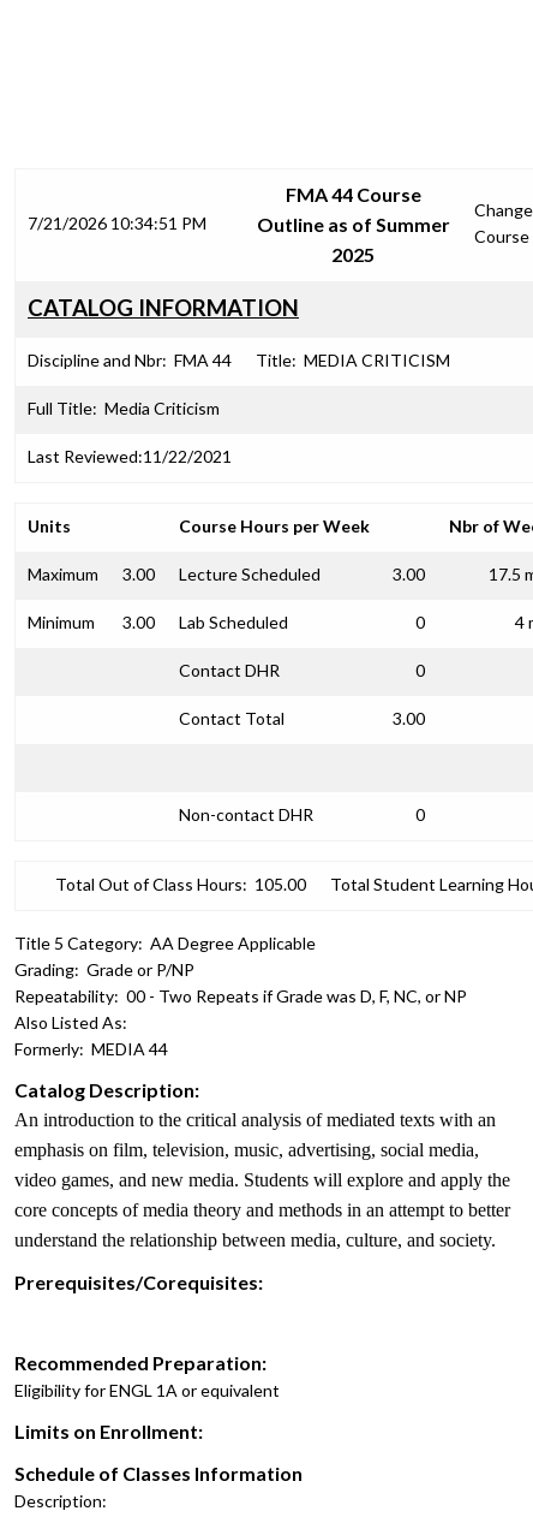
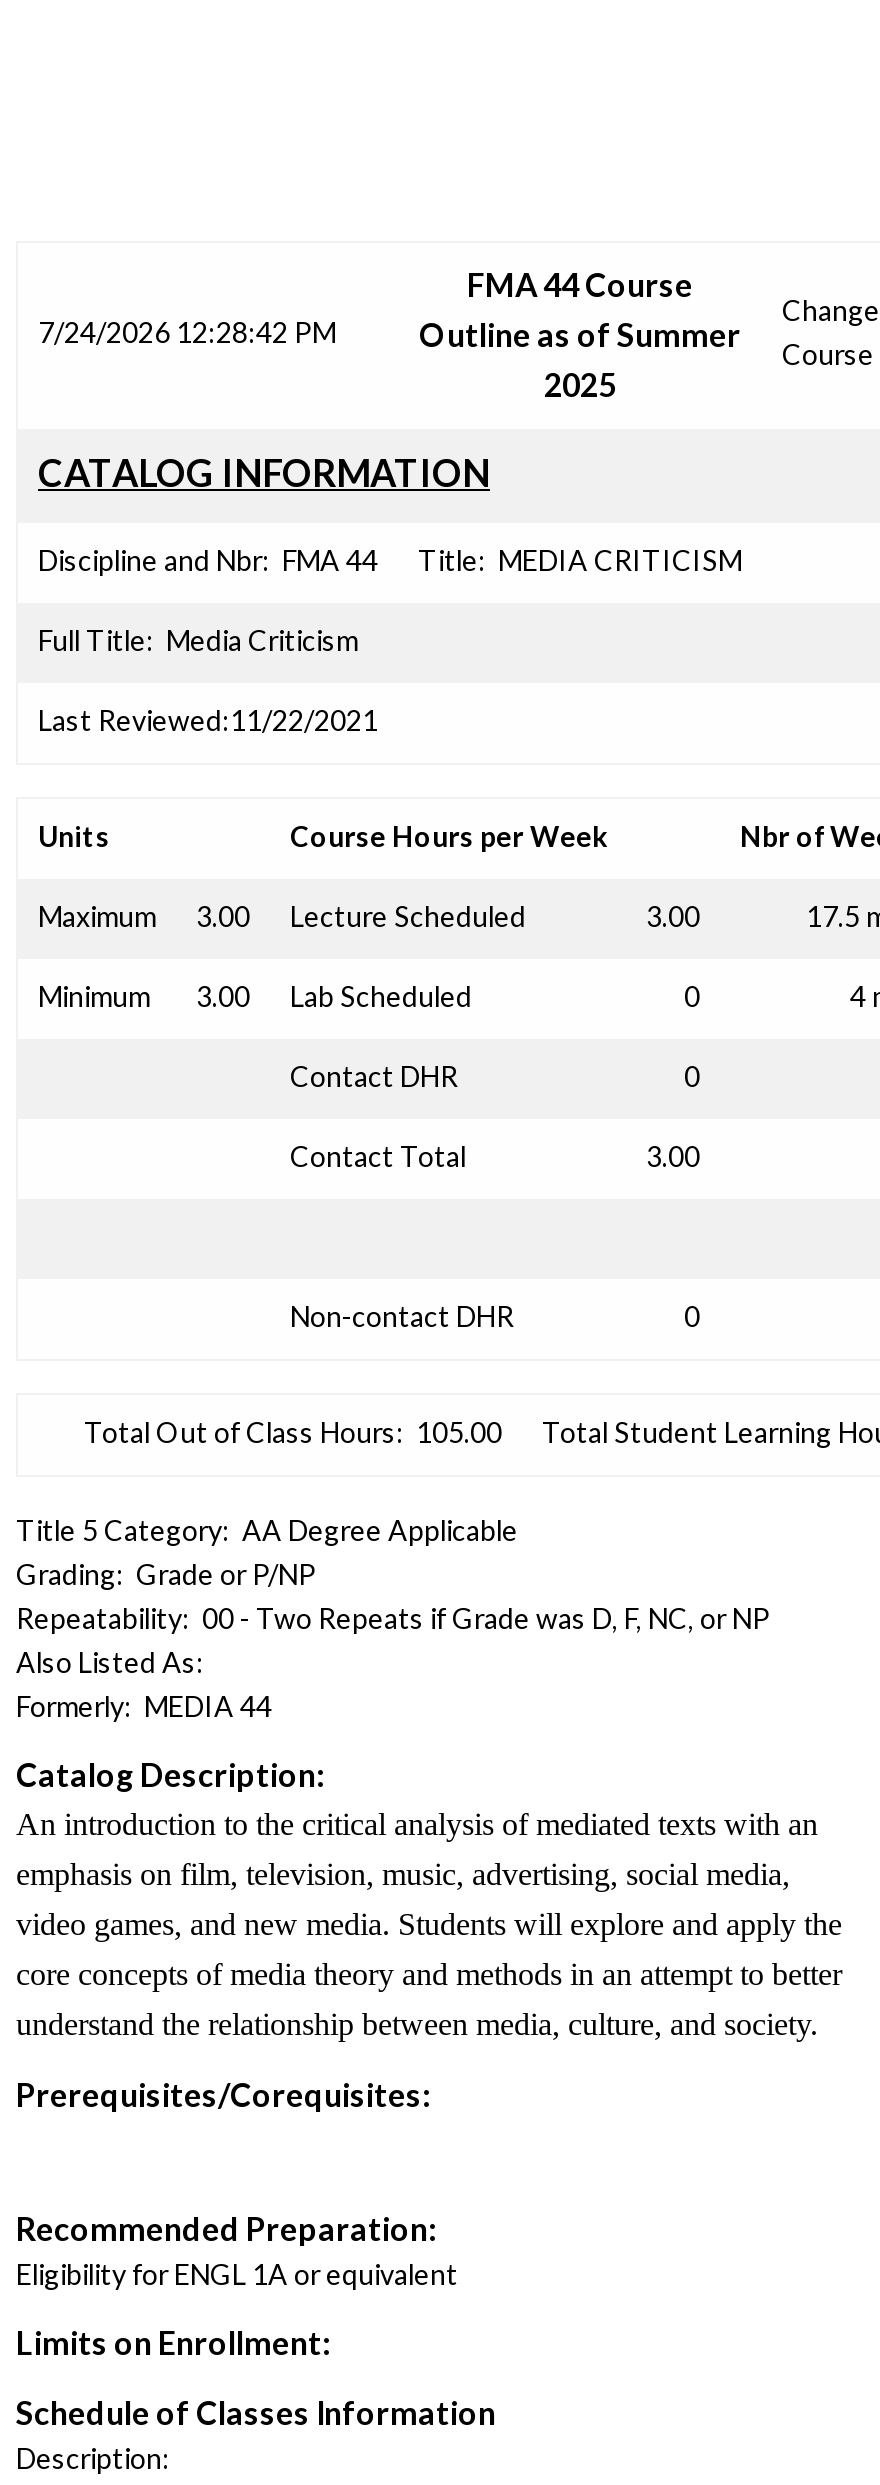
[28,213,206,233] 7/21/2026 10:34:51 PM -> [38,315,336,349] 7/24/2026 12:28:42 PM

